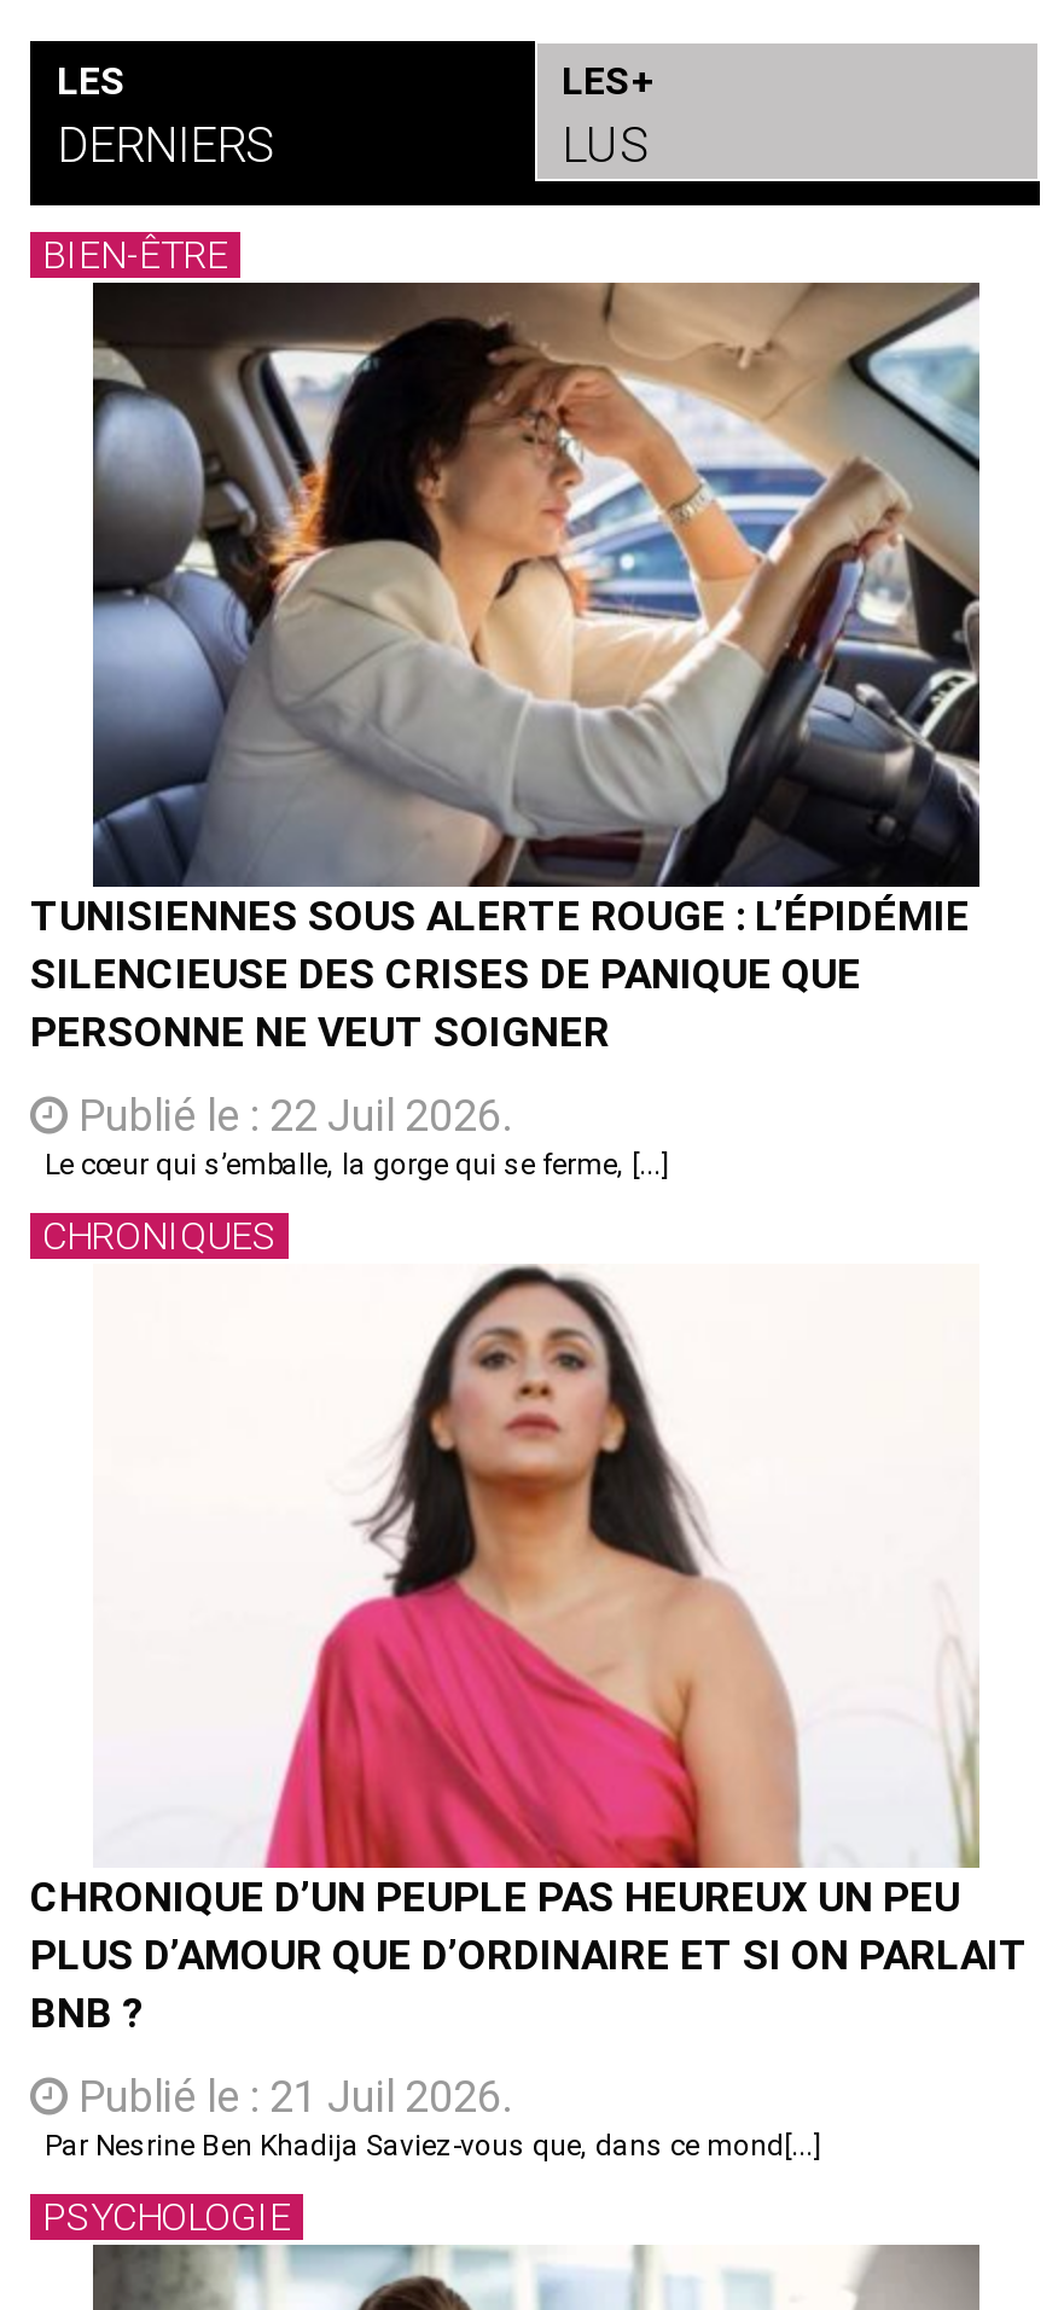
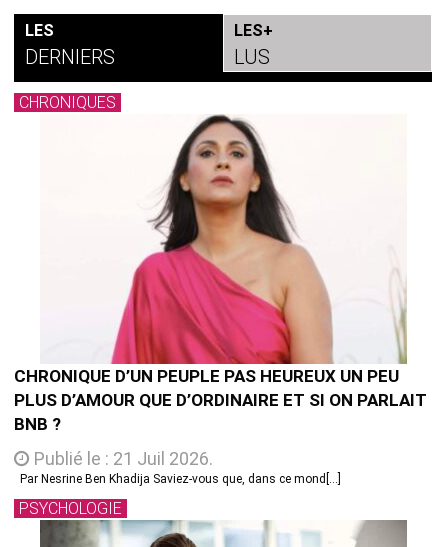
[42,233,228,279] BIEN-ÊTRE -> none
[30,280,982,1183] [image] | TUNISIENNES SOUS ALERTE ROUGE : L’ÉPIDÉMIE | SILENCIEUSE DES CRISES DE PANIQUE QUE | PERSONNE NE VEUT SOIGNER | Publié le : 22 Juil 2026. | Le cœur qui s’emballe, la gorge qui se ferme, [...] -> none

